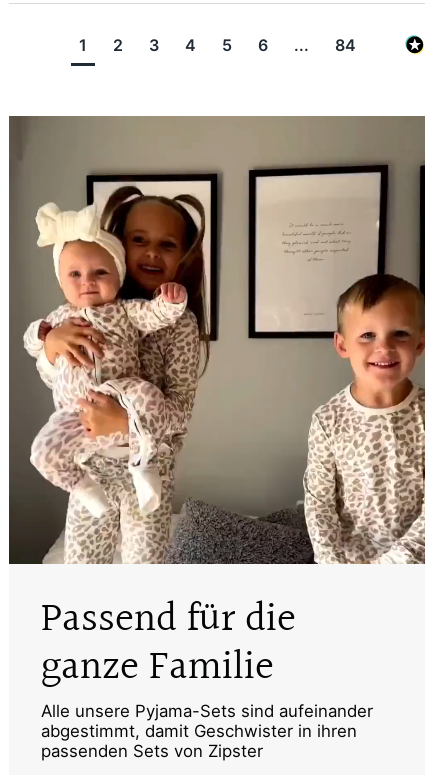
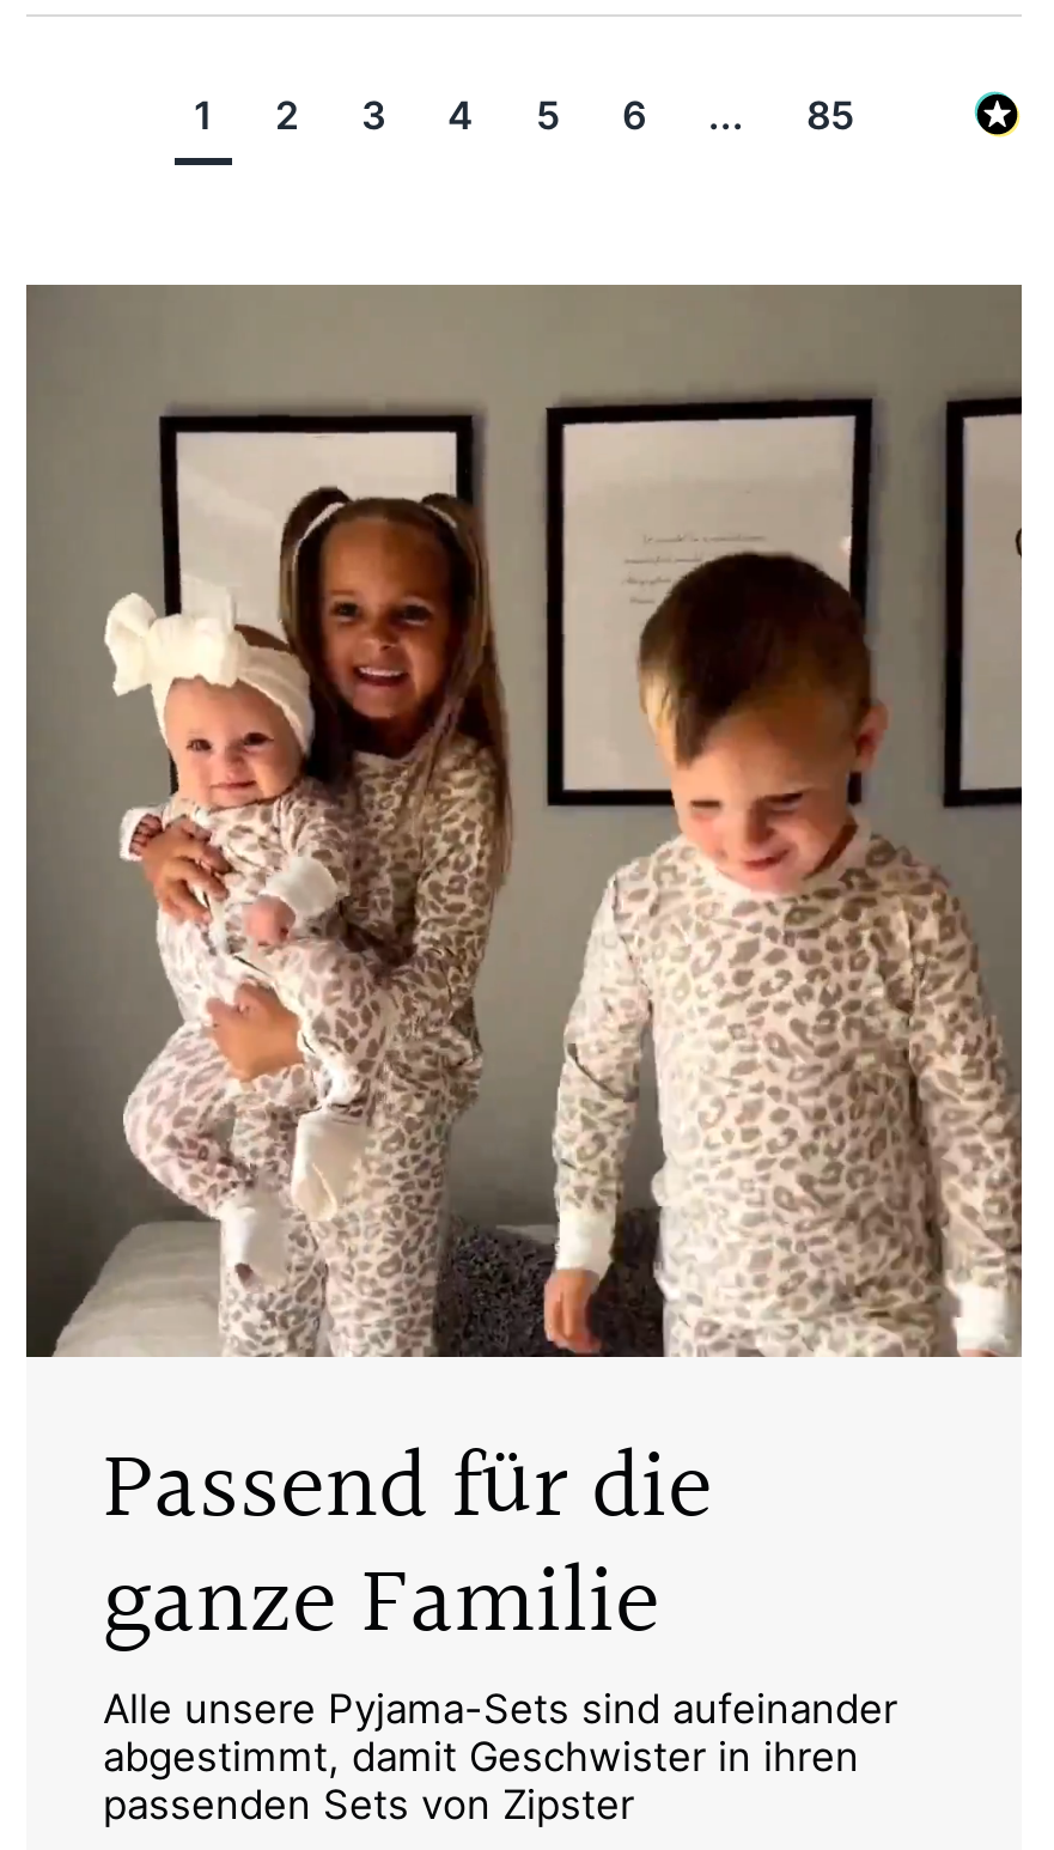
[334,35,355,55] 84 -> [806,91,854,139] 85
[11,121,425,565] [image] -> [43,294,1024,1359] [image]

